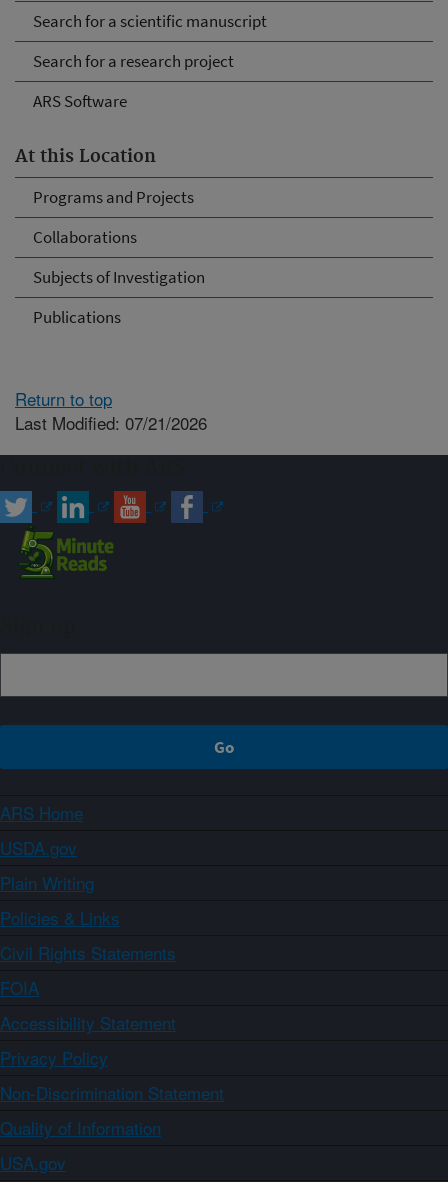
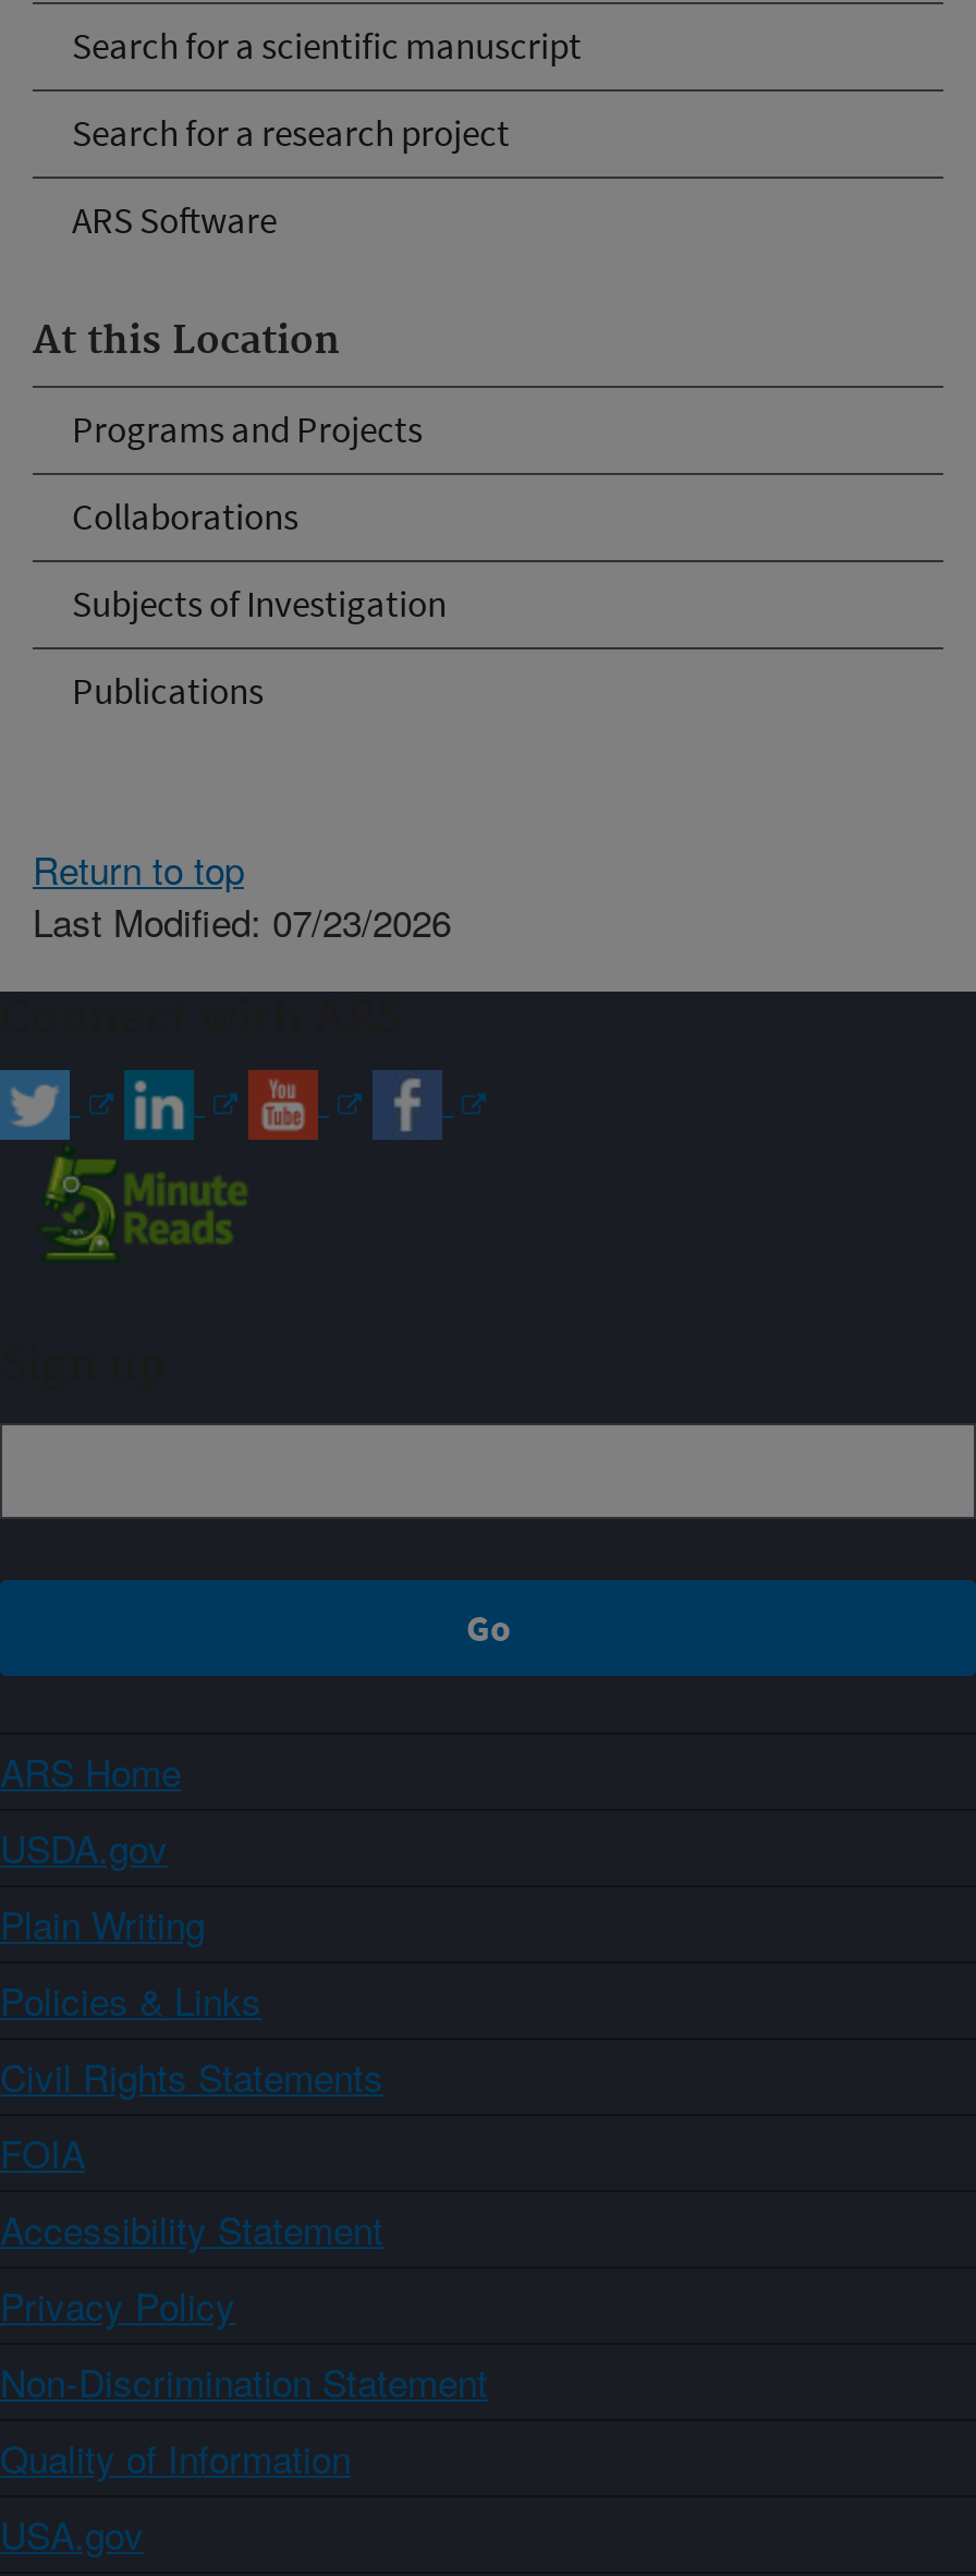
[15,409,207,434] Last Modified: 07/21/2026 -> [33,892,451,947] Last Modified: 07/23/2026

